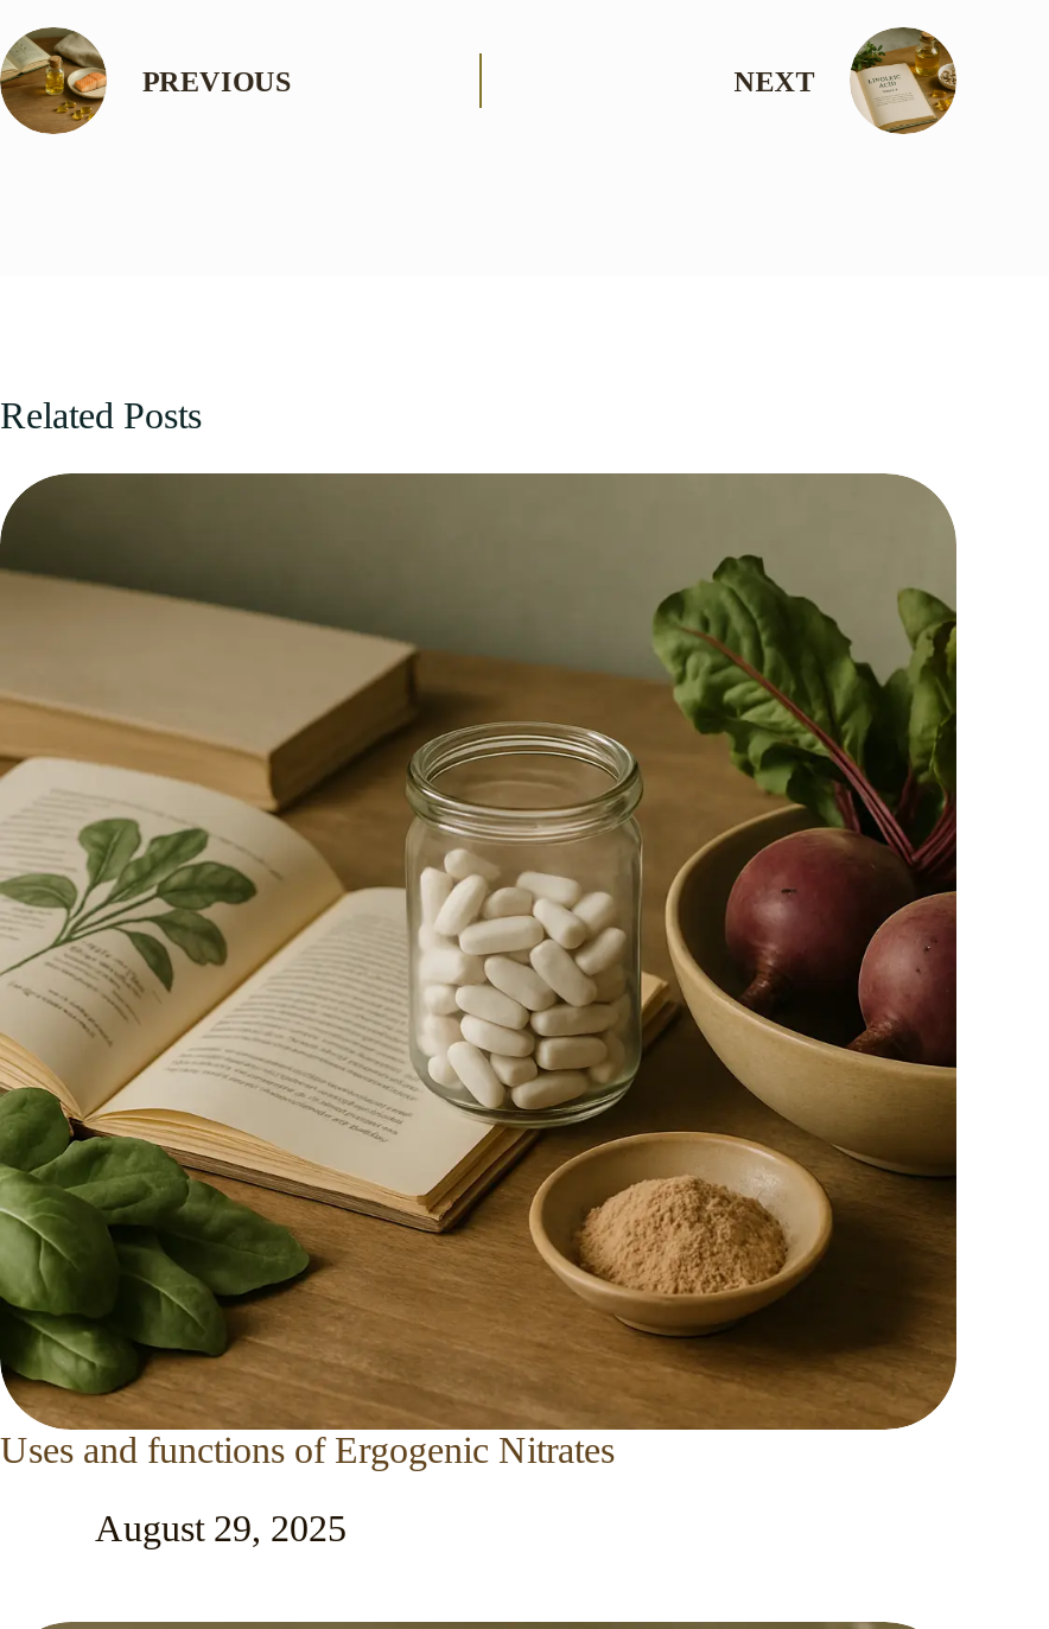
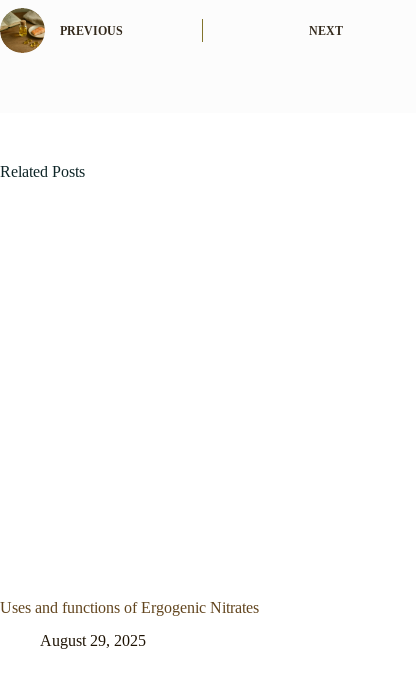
[850,25,959,136] [image] -> none
[7,471,959,1432] [image] -> none

